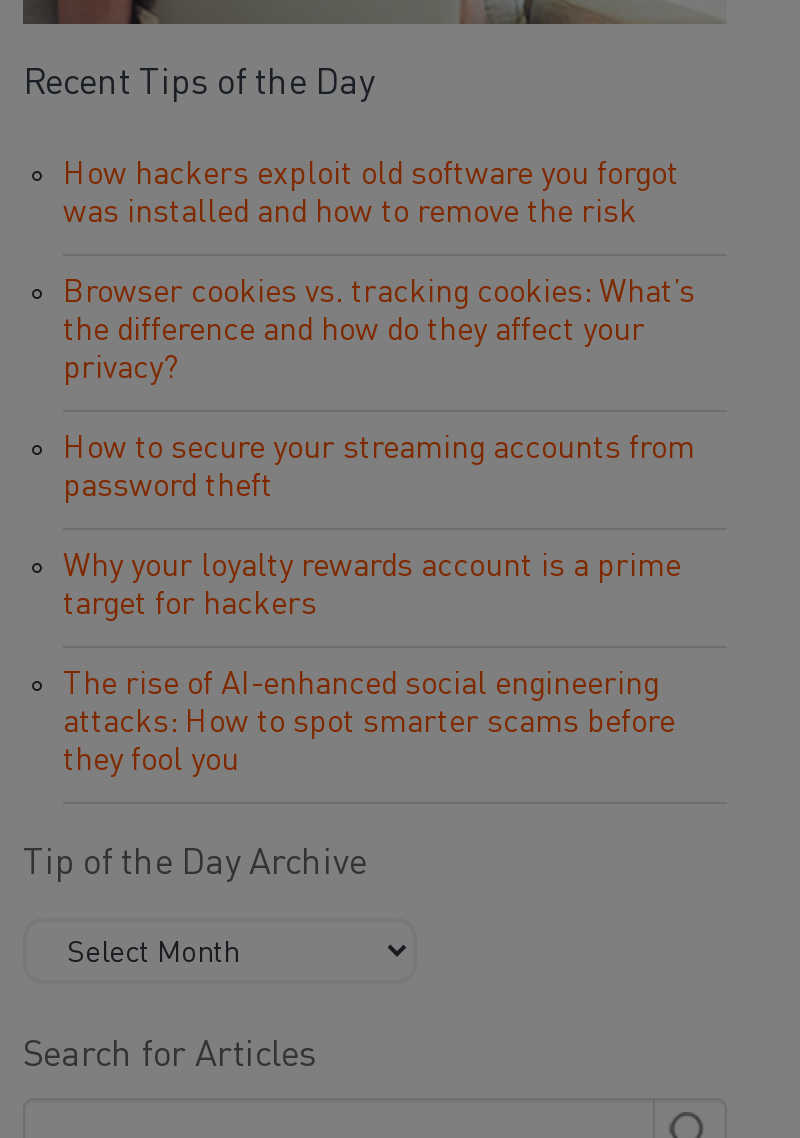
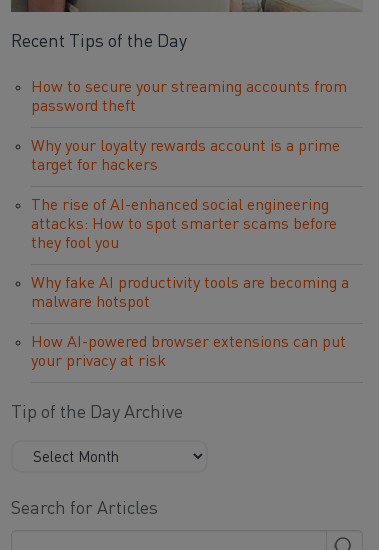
[63,160,695,386] How hackers exploit old software you forgot | was installed and how to remove the risk | Browser cookies vs. tracking cookies: What’s | the difference and how do they affect your | privacy? -> none
moved [63,434,695,778] -> [31,80,347,252]: How to secure your streaming accounts from | password theft | Why your loyalty rewards account is a prime | target for hackers | The rise of AI-enhanced social engineering | attacks: How to spot smarter scams before | they fool you
none -> [31,276,349,370] Why fake AI productivity tools are becoming a | malware hotspot | How AI-powered browser extensions can put | your privacy at risk

